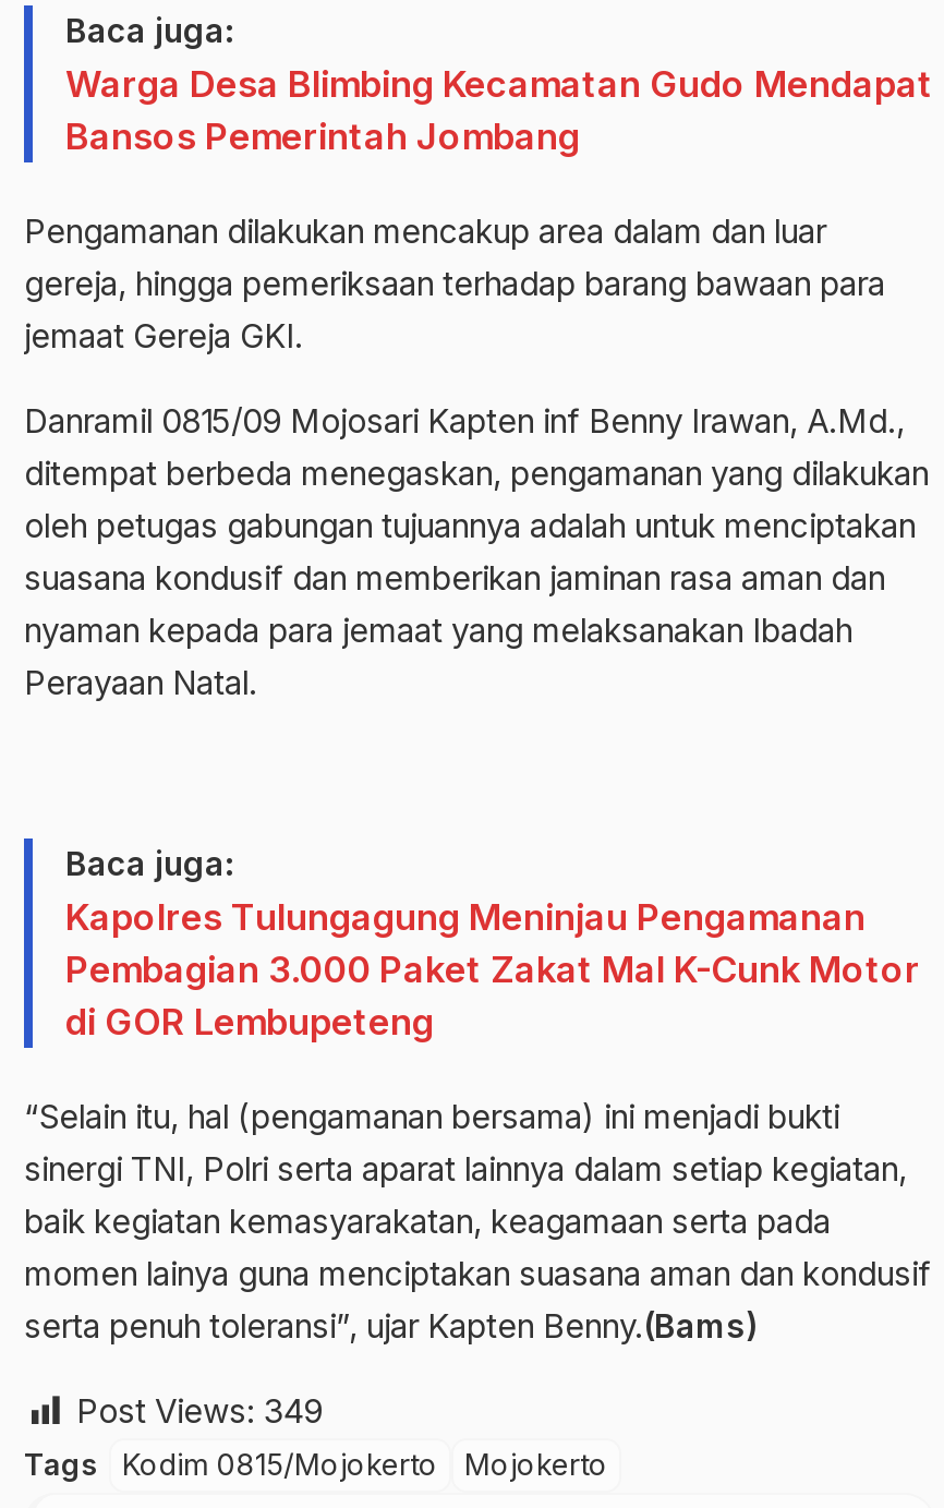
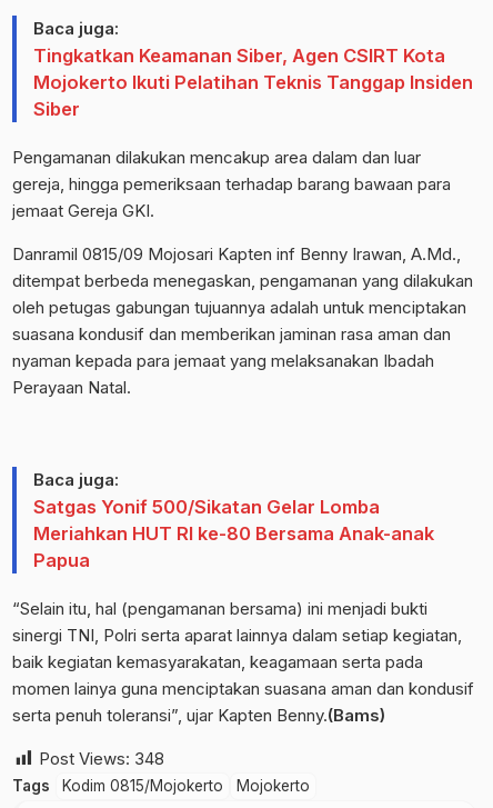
[65,62,933,158] Warga Desa Blimbing Kecamatan Gudo Mendapat | Bansos Pemerintah Jombang -> [33,44,473,120] Tingkatkan Keamanan Siber, Agen CSIRT Kota | Mojokerto Ikuti Pelatihan Teknis Tanggap Insiden | Siber
[65,895,920,1043] Kapolres Tulungagung Meninjau Pengamanan | Pembagian 3.000 Paket Zakat Mal K-Cunk Motor | di GOR Lembupeteng -> [33,496,434,571] Satgas Yonif 500/Sikatan Gelar Lomba | Meriahkan HUT RI ke-80 Bersama Anak-anak | Papua
[76,1390,323,1432] Post Views: 349 -> [39,748,164,769] Post Views: 348

